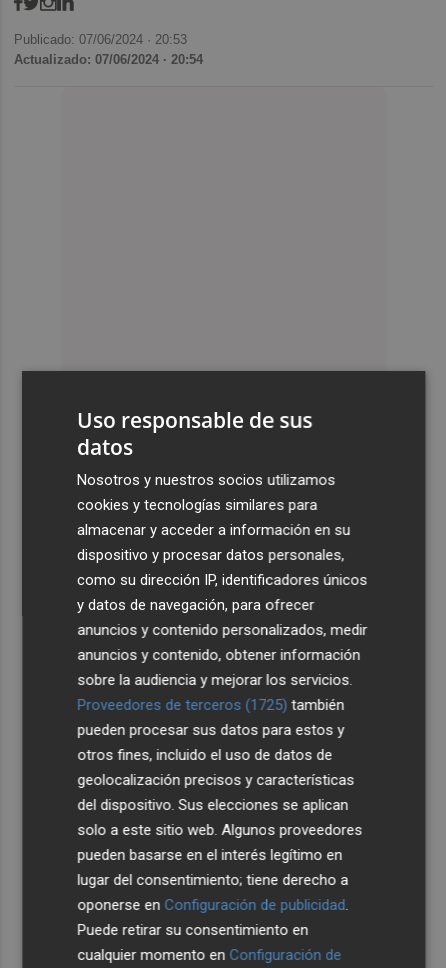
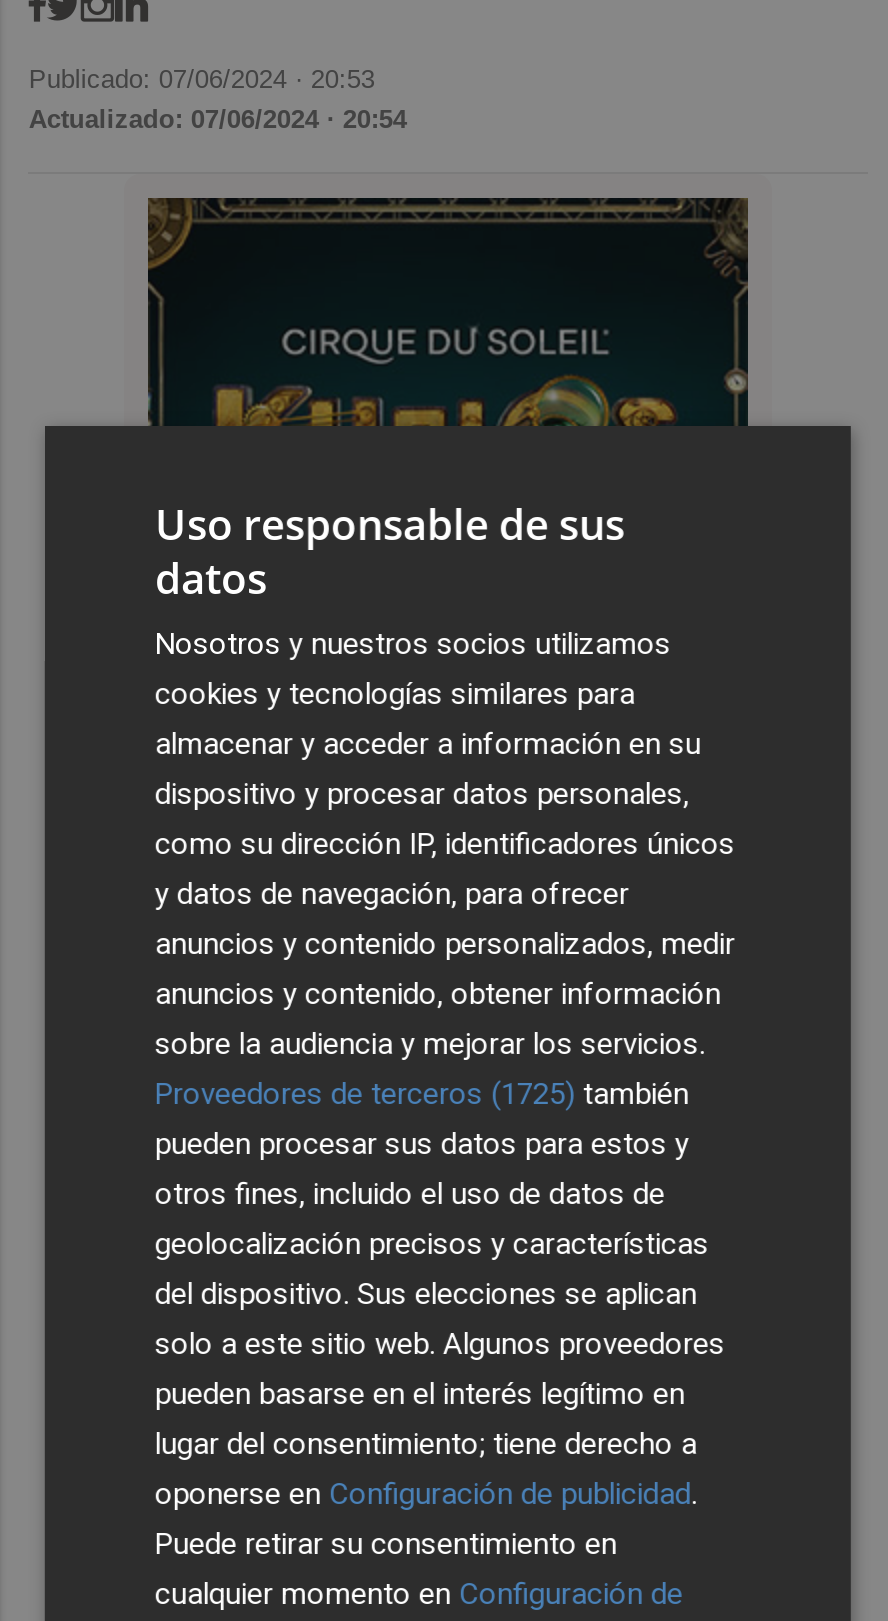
none -> [146,196,750,426] [image]

